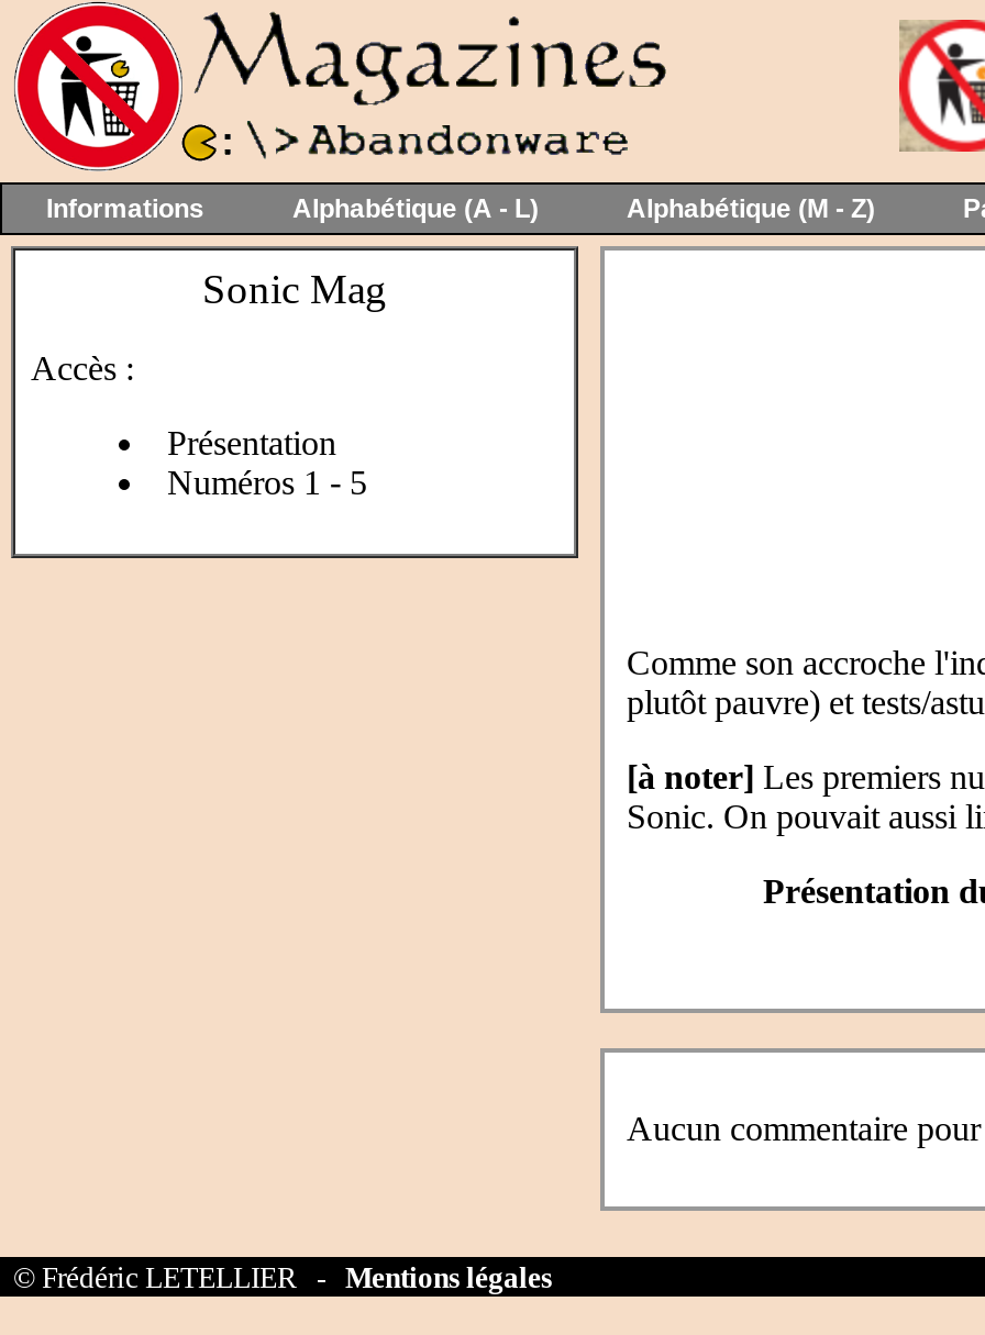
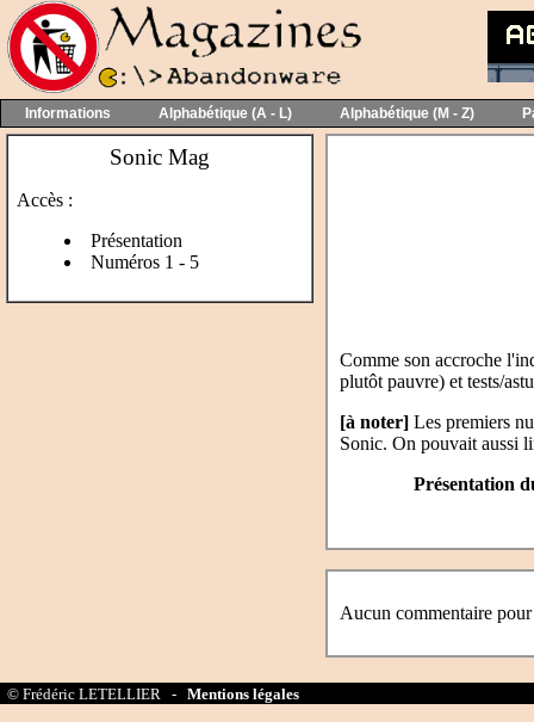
[897,18,978,154] [image] -> [486,10,530,84] [image]

